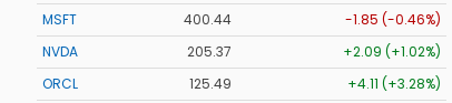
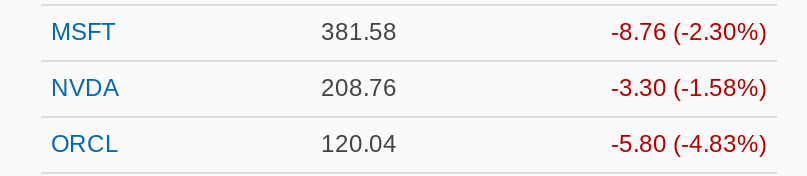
[184,10,232,29] 400.44 -> [321,18,397,46] 381.58
[345,10,441,29] -1.85 (-0.46%) -> [611,18,767,46] -8.76 (-2.30%)
[187,42,232,61] 205.37 -> [321,74,397,102] 208.76
[343,42,441,61] +2.09 (+1.02%) -> [611,74,767,102] -3.30 (-1.58%)
[189,74,232,93] 125.49 -> [321,130,397,158] 120.04
[347,74,441,93] +4.11 (+3.28%) -> [611,130,767,158] -5.80 (-4.83%)

